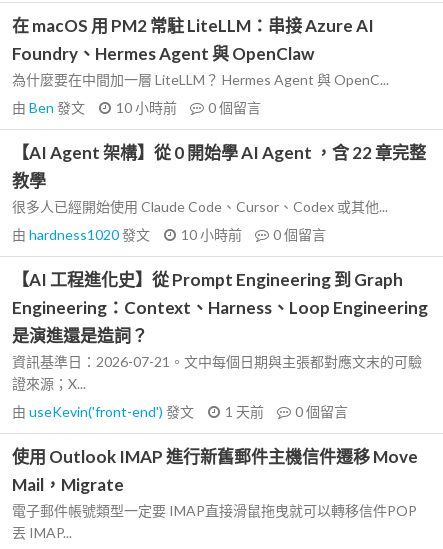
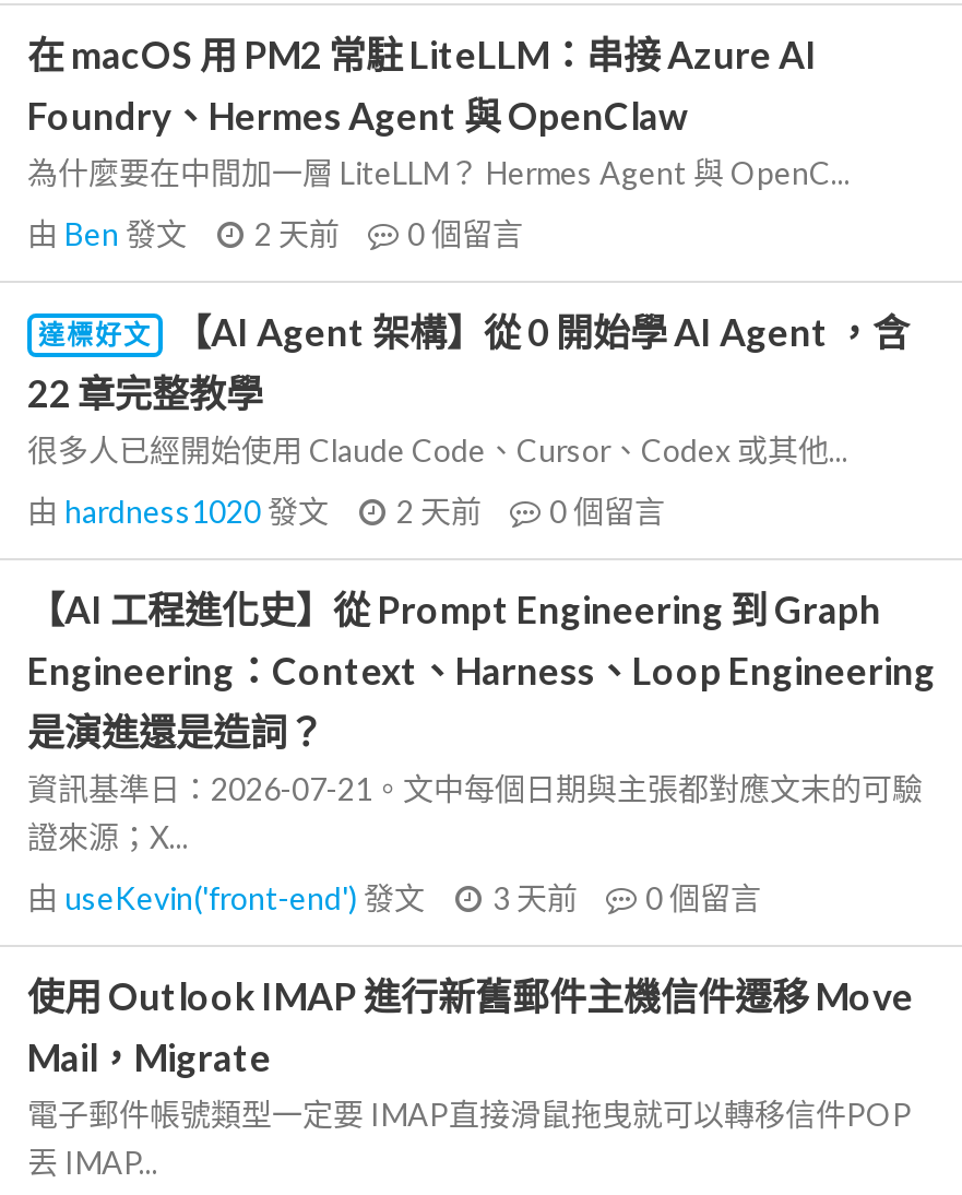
[12,99,261,116] 由Ben發文 10 小時前 0個留言 -> [27,215,523,252] 由Ben發文 2 天前 0個留言
[12,142,426,191] 【AI Agent 架構】從 0 開始學 AI Agent ，含 22 章完整 | 教學 -> [27,309,910,416] 達標好文 | 【AI Agent 架構】從 0 開始學 AI Agent ，含 | 22 章完整教學
[12,226,326,243] 由hardness1020發文 10 小時前 0個留言 -> [27,493,665,530] 由hardness1020發文 2 天前 0個留言
[12,403,348,420] 由useKevin('front-end')發文 1 天前 0個留言 -> [27,879,761,916] 由useKevin('front-end')發文 3 天前 0個留言

